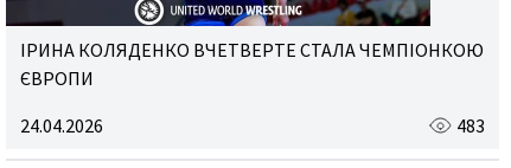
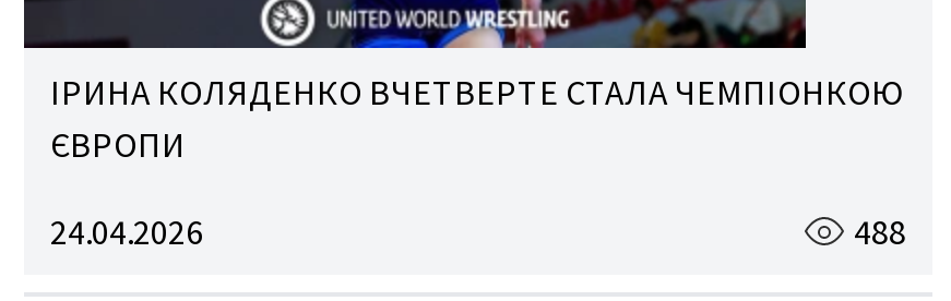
[456,113,485,137] 483 -> [854,209,906,253] 488

